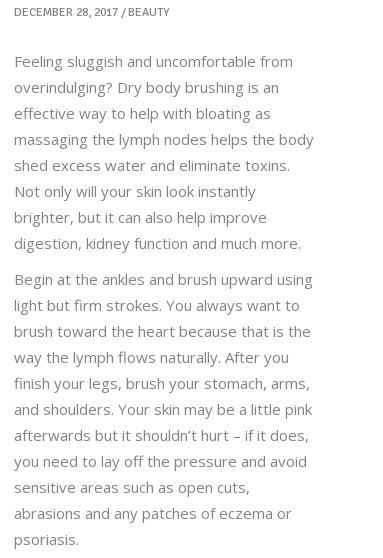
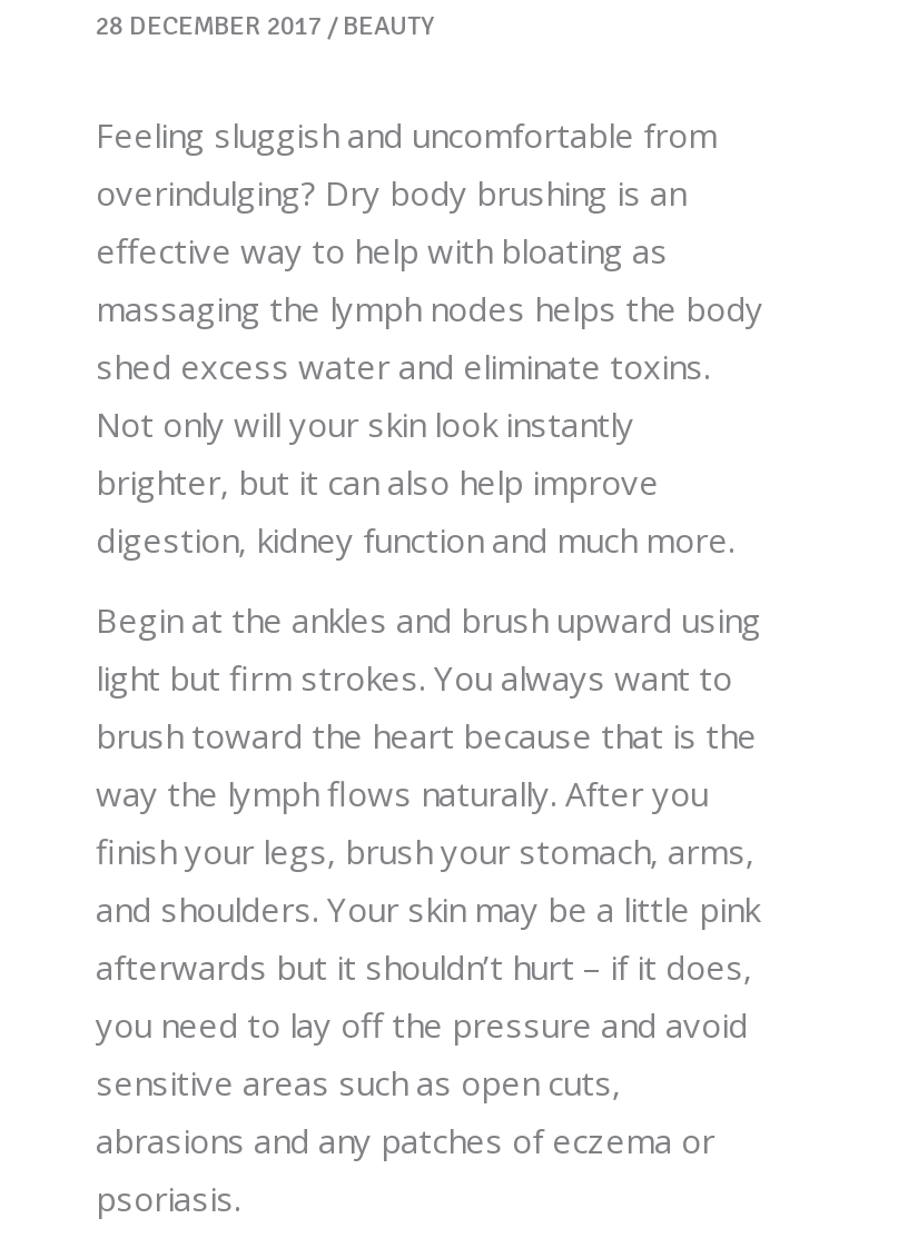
[14,5,169,20] DECEMBER 28, 2017 BEAUTY -> [96,10,434,43] 28 DECEMBER 2017 BEAUTY

